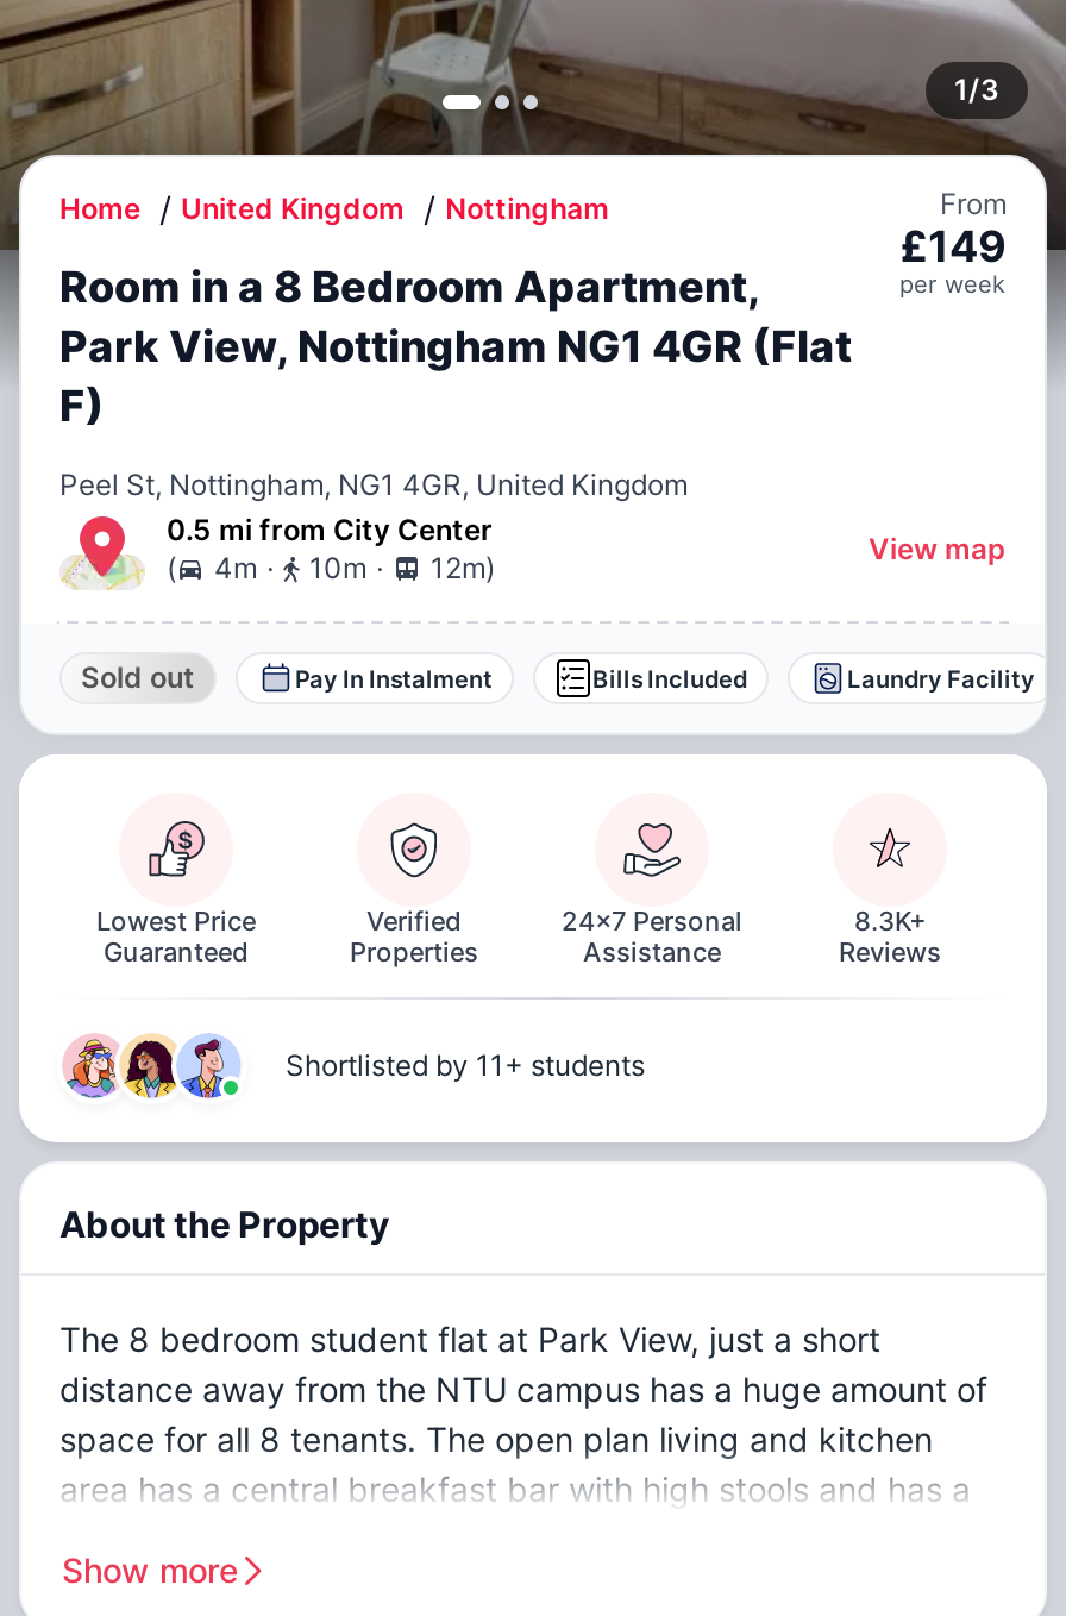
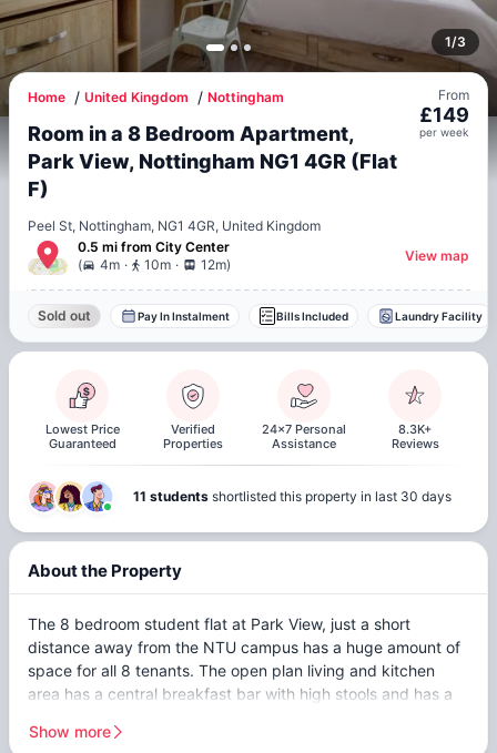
[286,1048,645,1084] Shortlisted by 11+ students -> [133,489,452,505] 11 students shortlisted this property in last 30 days

